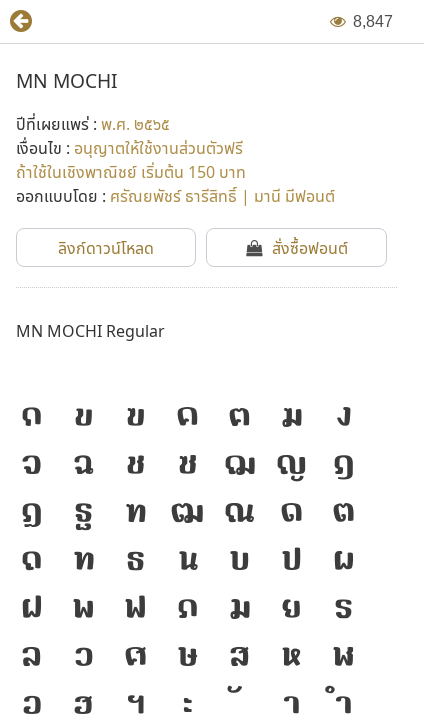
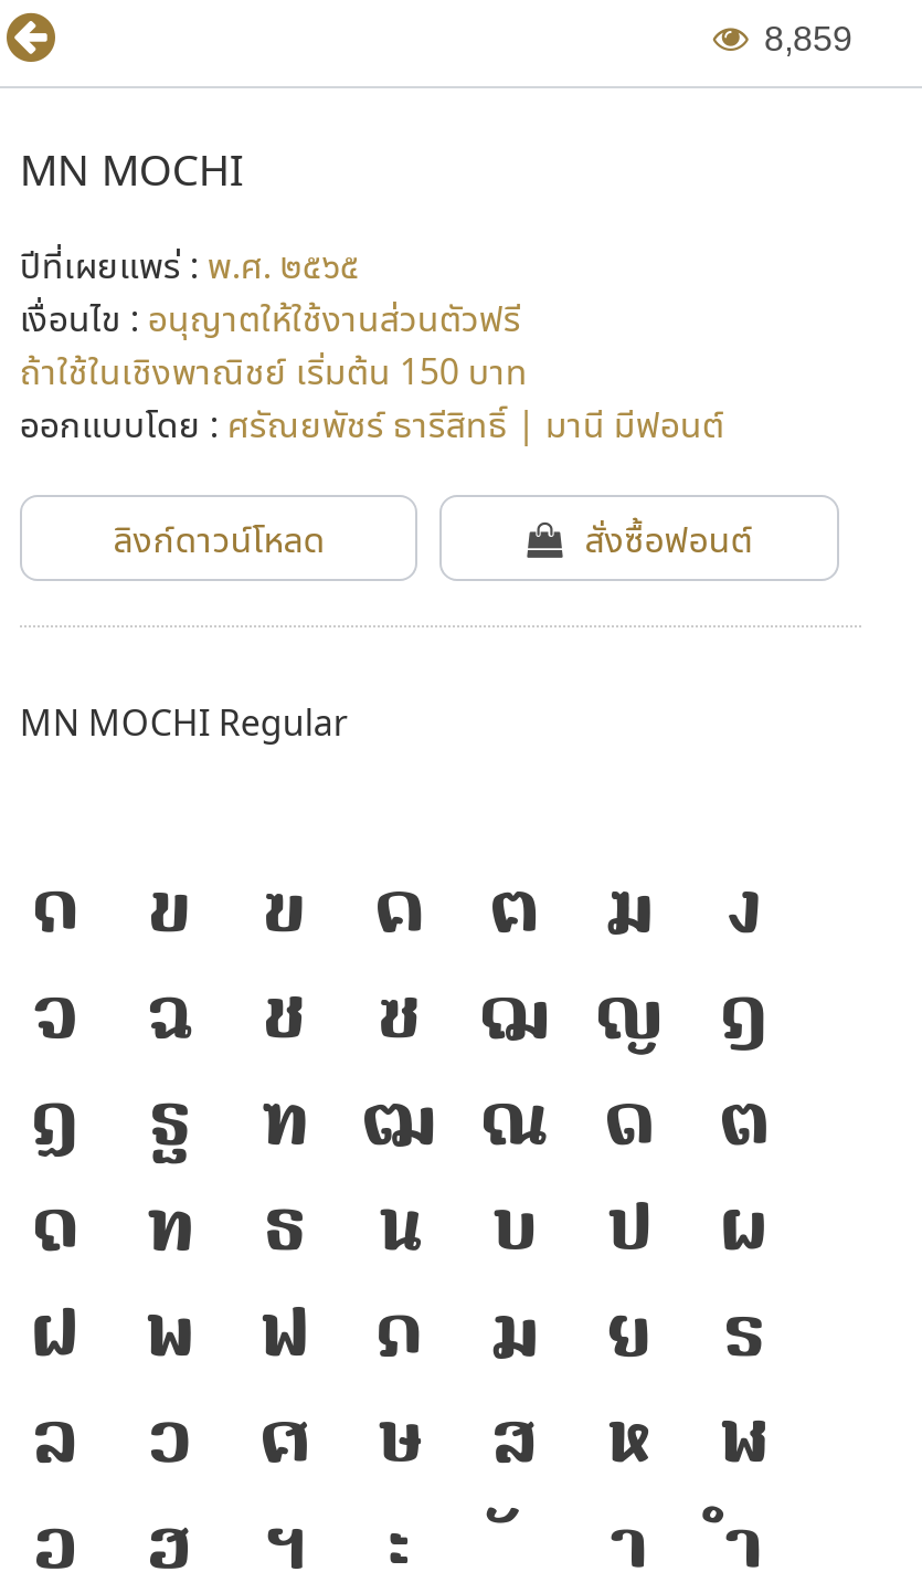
[353,10,393,32] 8,847 -> [764,13,852,62] 8,859

